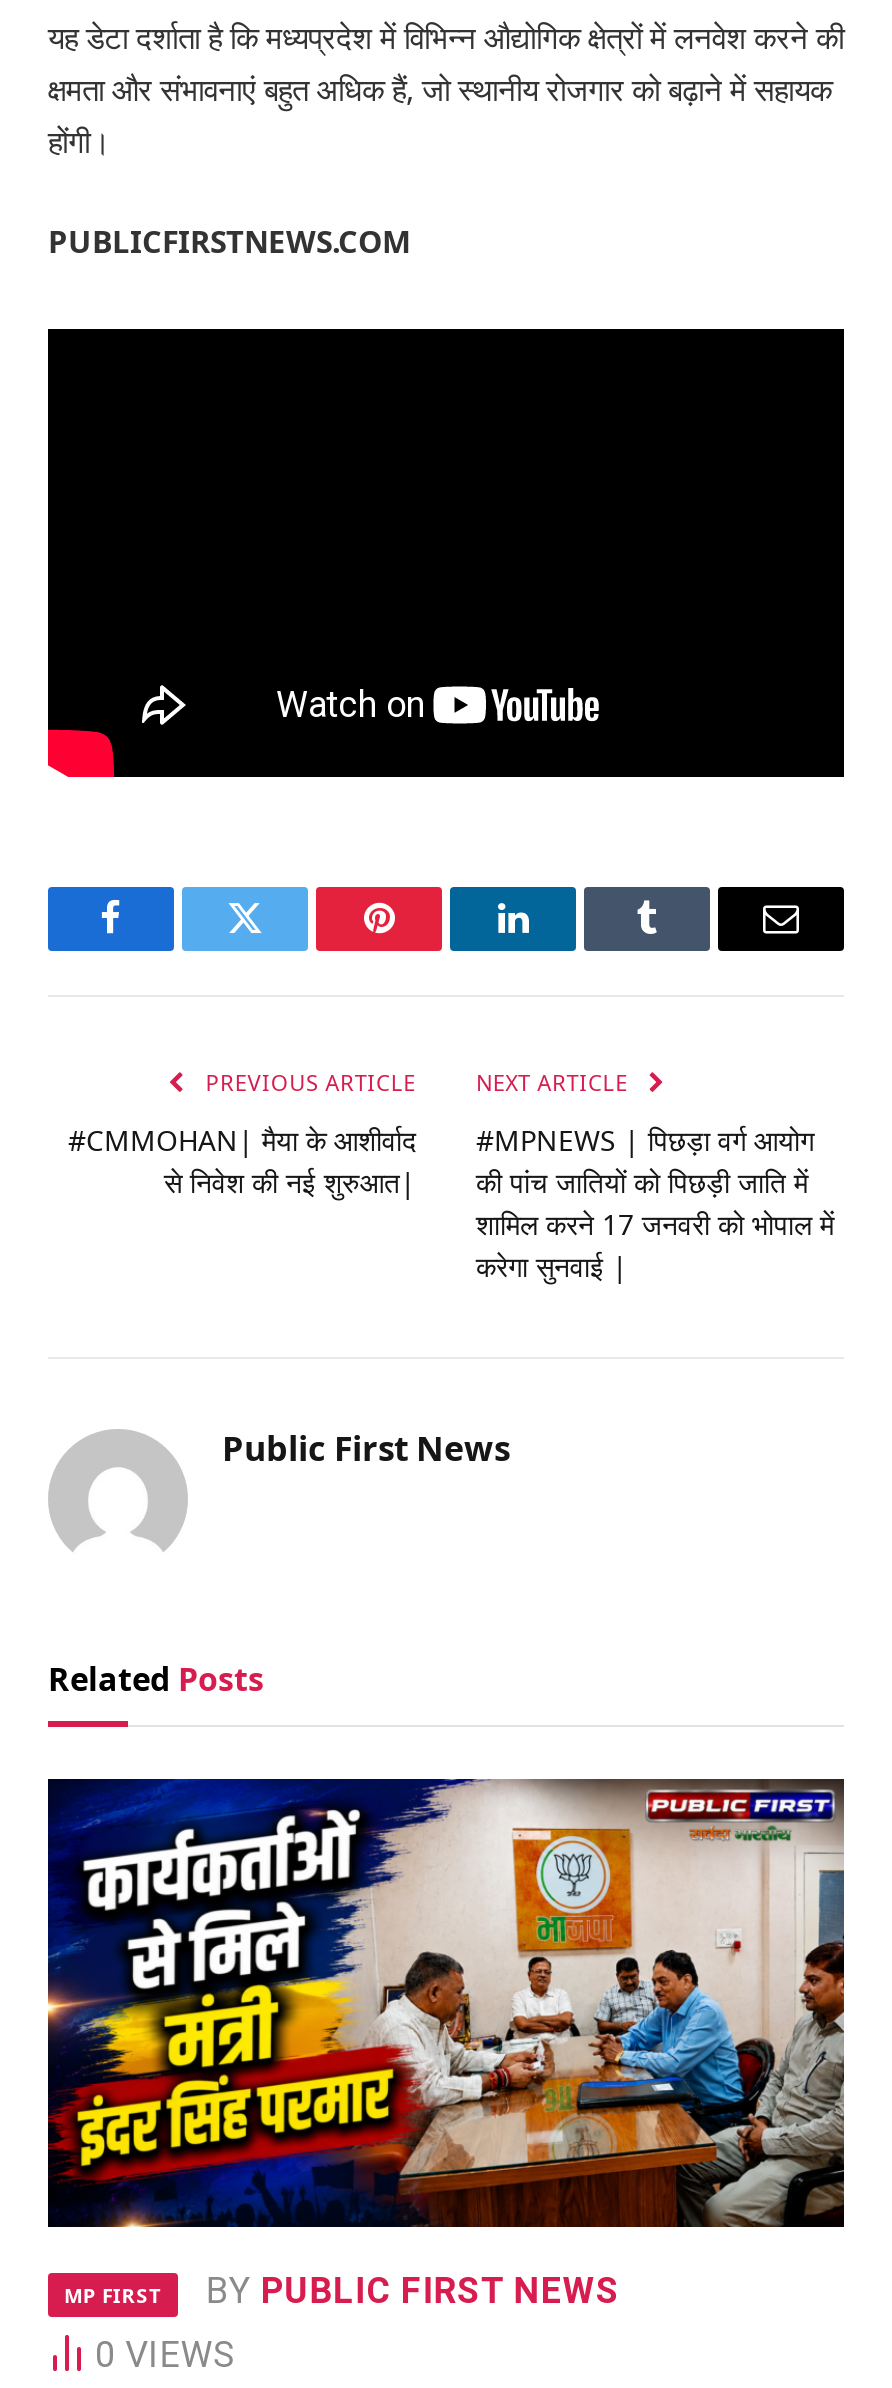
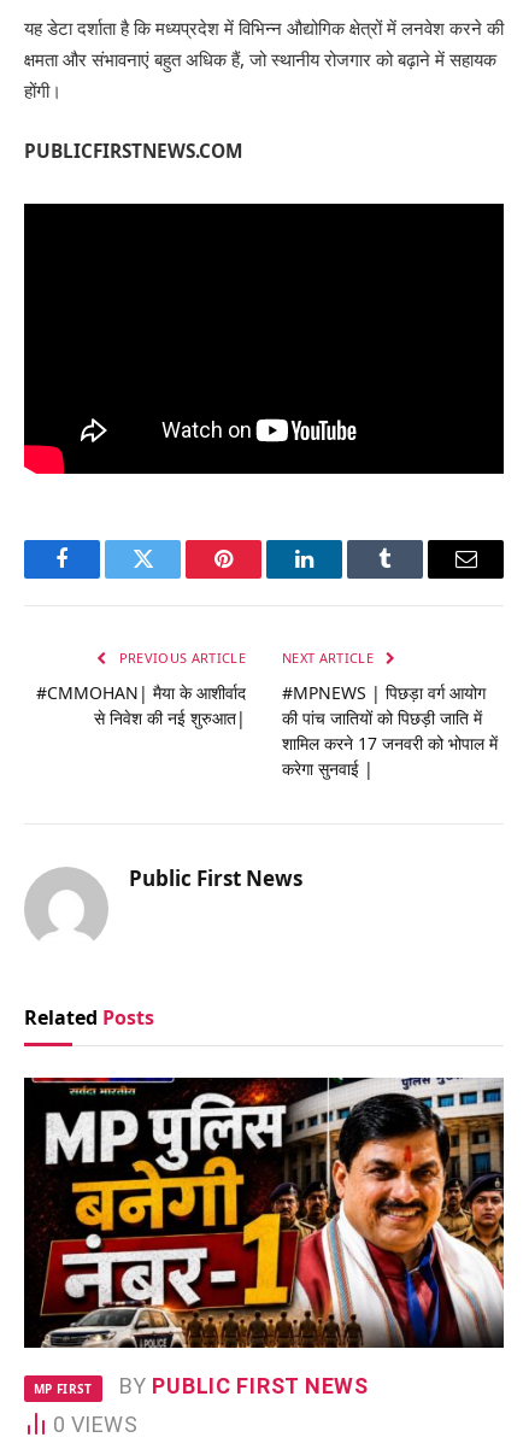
[46,1777,846,2229] [image] -> [23,1077,505,1349] [image]

